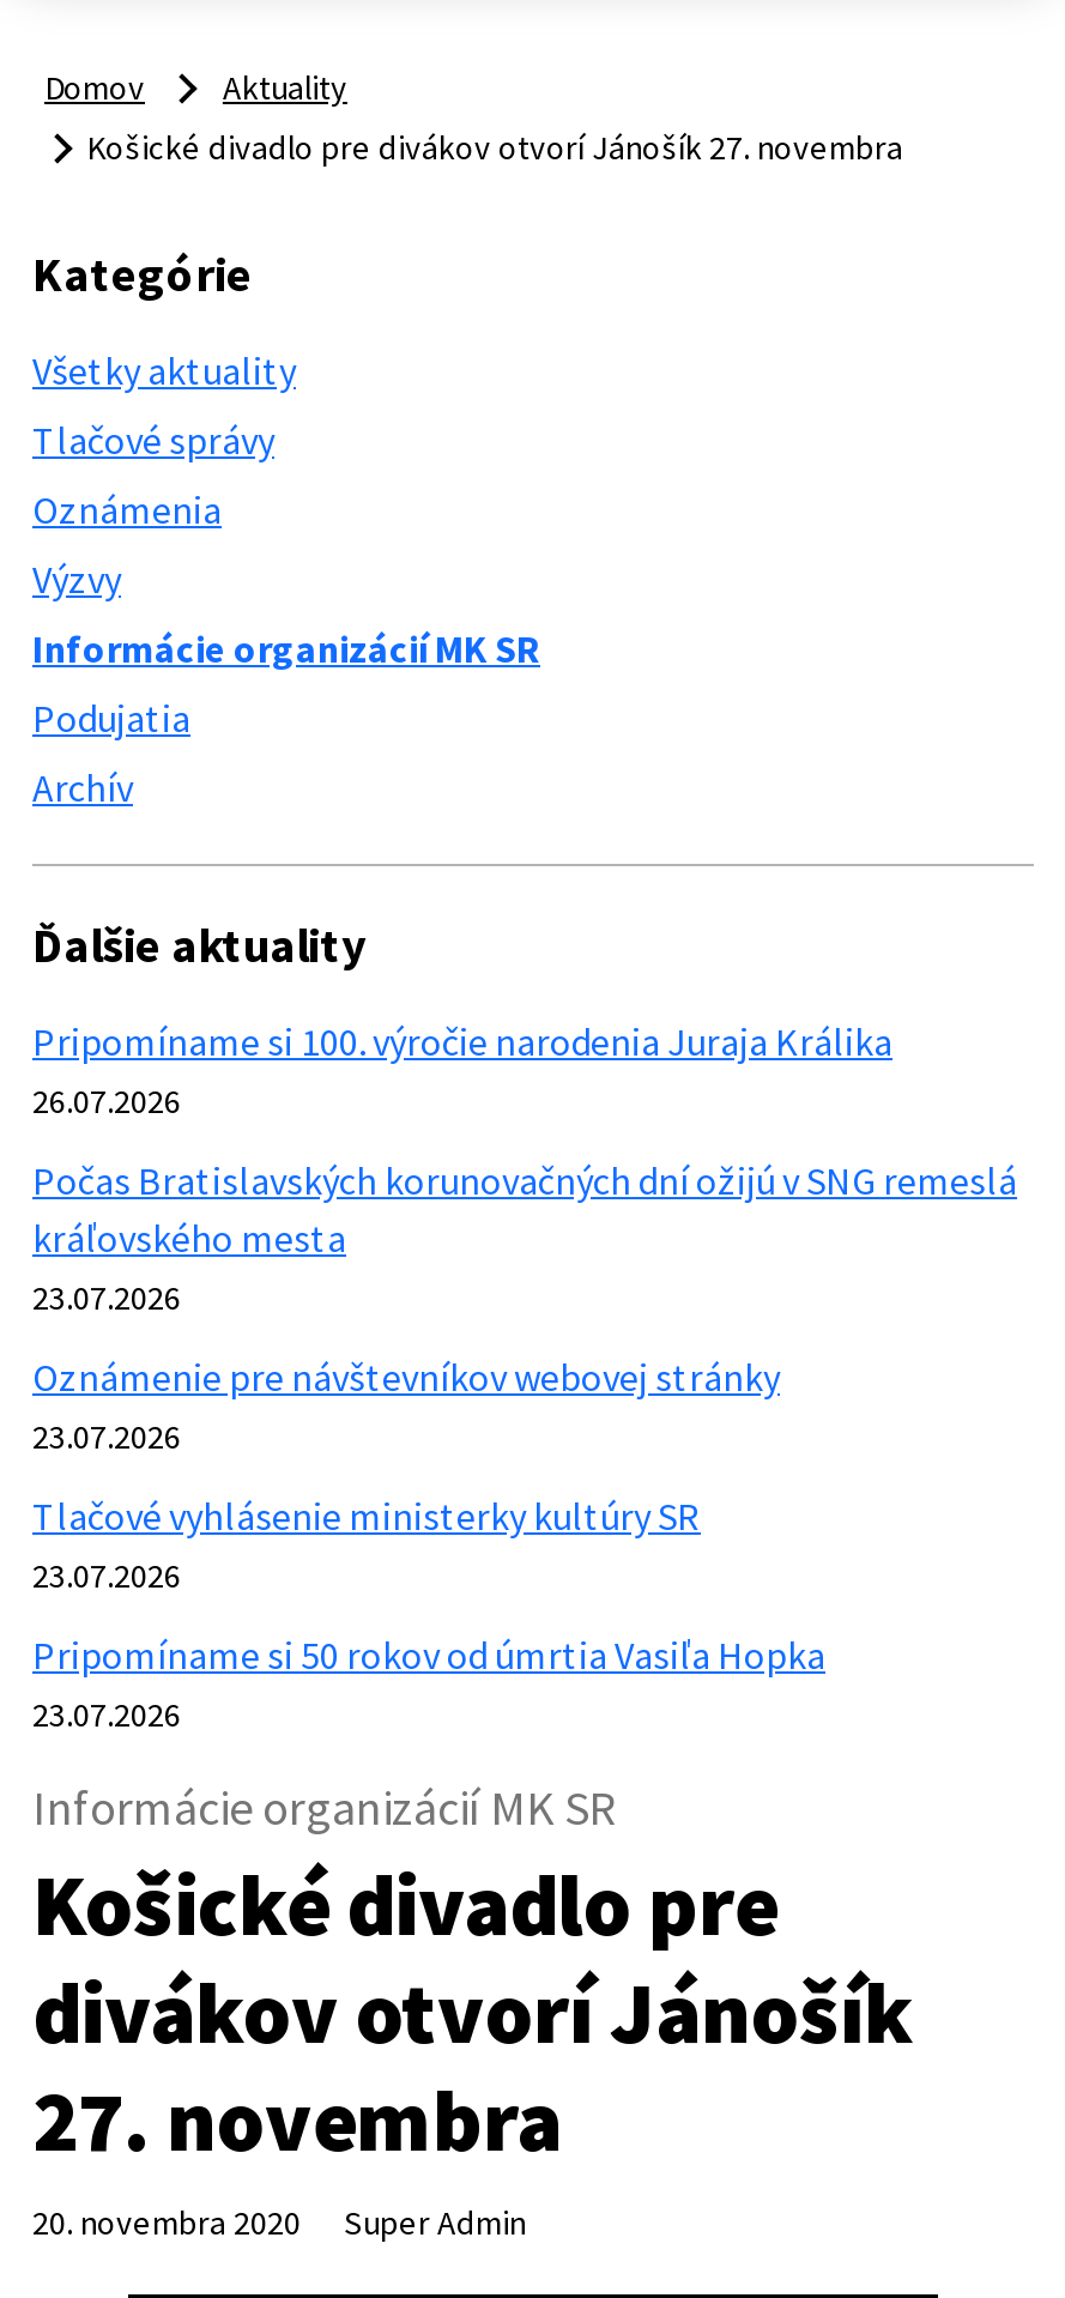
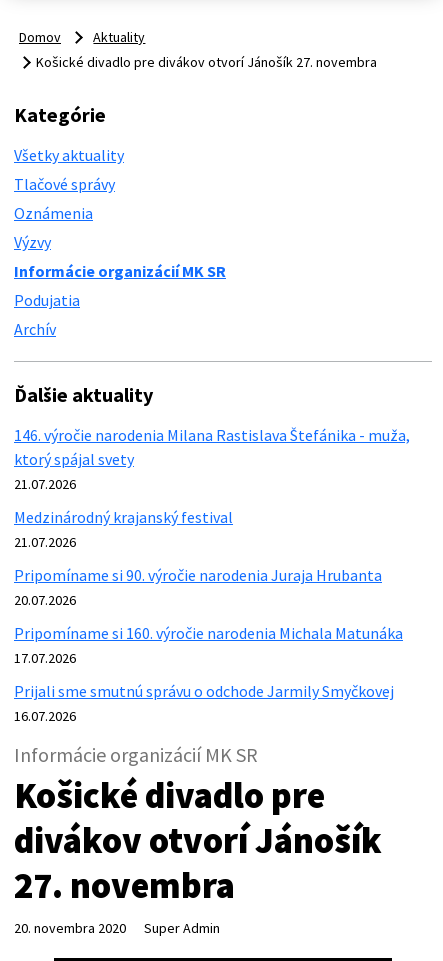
[32,1017,892,1123] Pripomíname si 100. výročie narodenia Juraja Králika | 26.07.2026 -> [14,425,410,493] 146. výročie narodenia Milana Rastislava Štefánika - muža, | ktorý spájal svety | 21.07.2026
[32,1156,1017,1319] Počas Bratislavských korunovačných dní ožijú v SNG remeslá | kráľovského mesta | 23.07.2026 -> [14,507,233,551] Medzinárodný krajanský festival | 21.07.2026
[32,1353,780,1458] Oznámenie pre návštevníkov webovej stránky | 23.07.2026 -> [14,565,382,609] Pripomíname si 90. výročie narodenia Juraja Hrubanta | 20.07.2026
[32,1492,701,1597] Tlačové vyhlásenie ministerky kultúry SR | 23.07.2026 -> [14,623,403,667] Pripomíname si 160. výročie narodenia Michala Matunáka | 17.07.2026
[32,1631,825,1736] Pripomíname si 50 rokov od úmrtia Vasiľa Hopka | 23.07.2026 -> [14,681,394,725] Prijali sme smutnú správu o odchode Jarmily Smyčkovej | 16.07.2026

